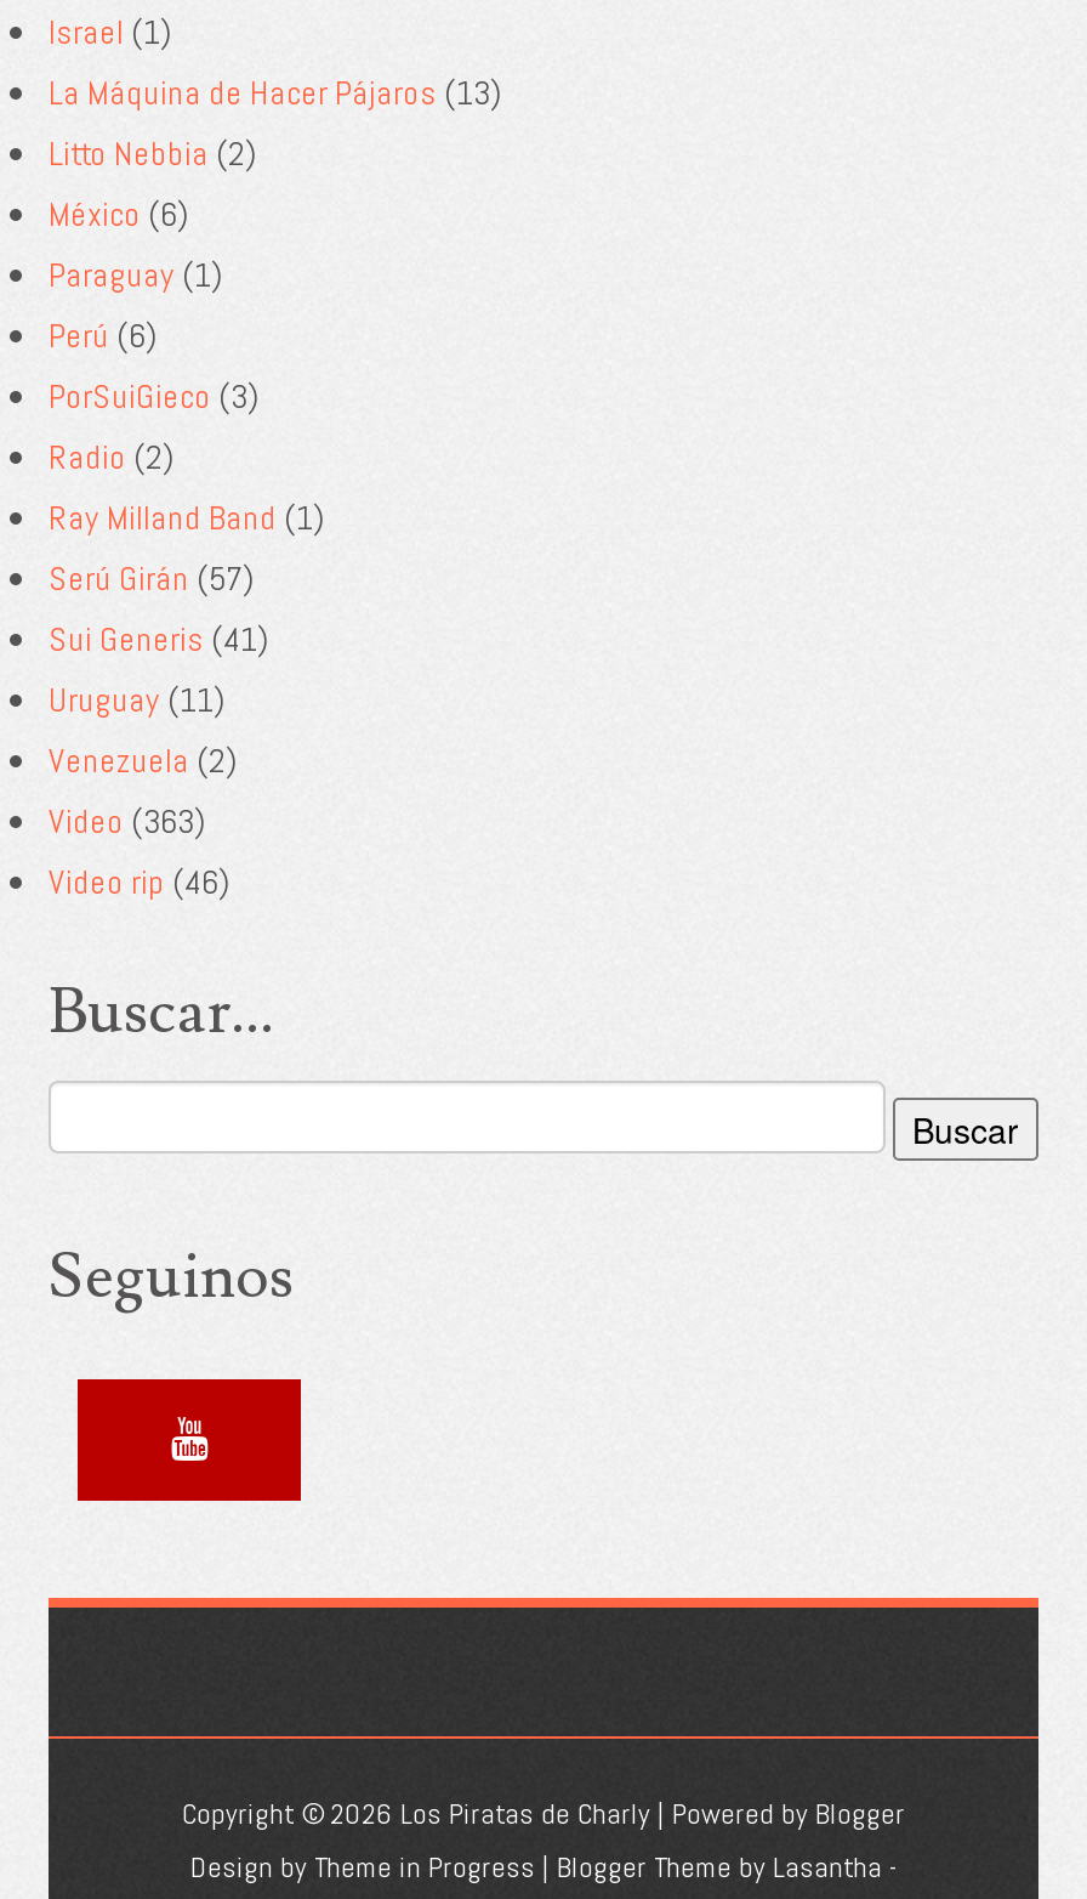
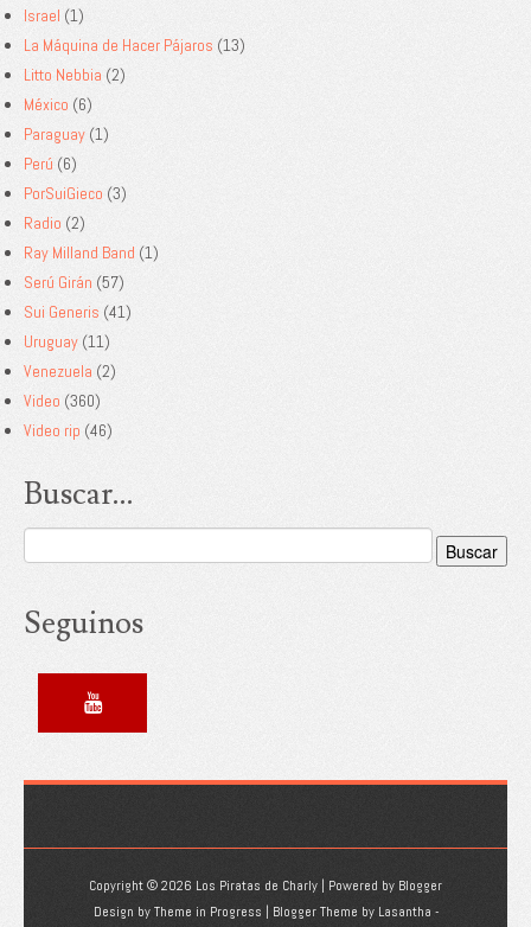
[49,799,206,843] Video (363) -> [24,390,101,411] Video (360)

